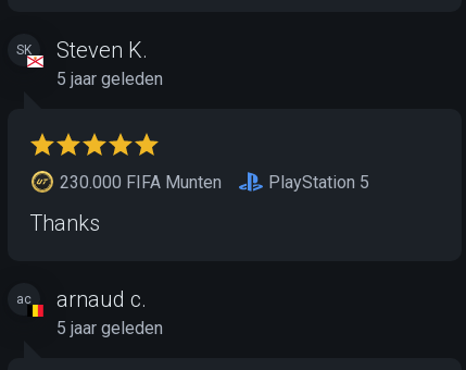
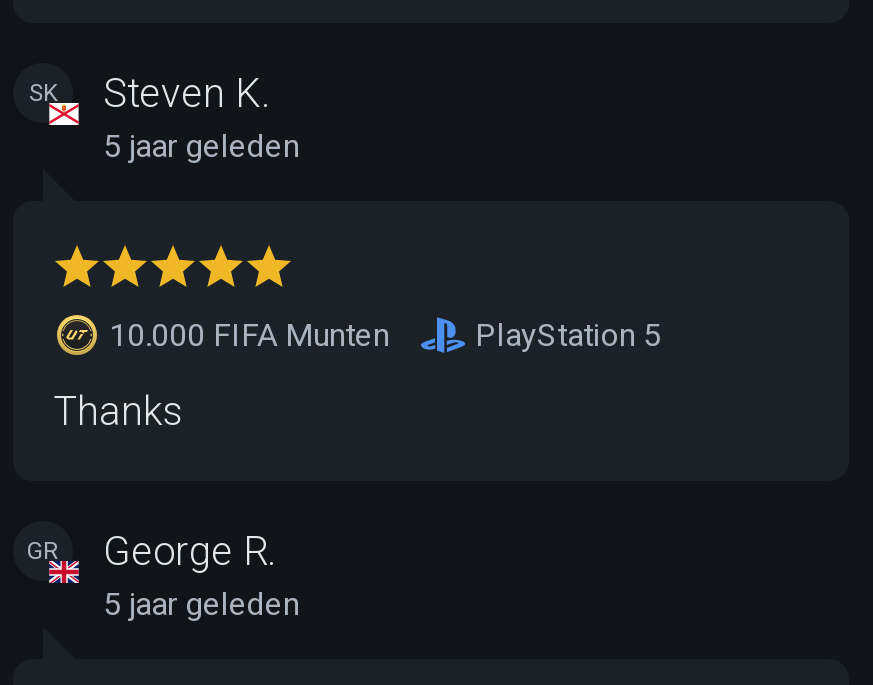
[55,171,222,192] 230.000 FIFA Munten -> [101,316,389,354] 10.000 FIFA Munten
[16,286,147,312] ac | arnaud c. -> [27,526,277,574] GR | George R.

